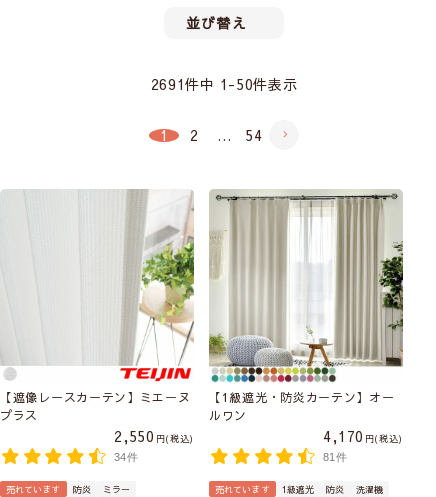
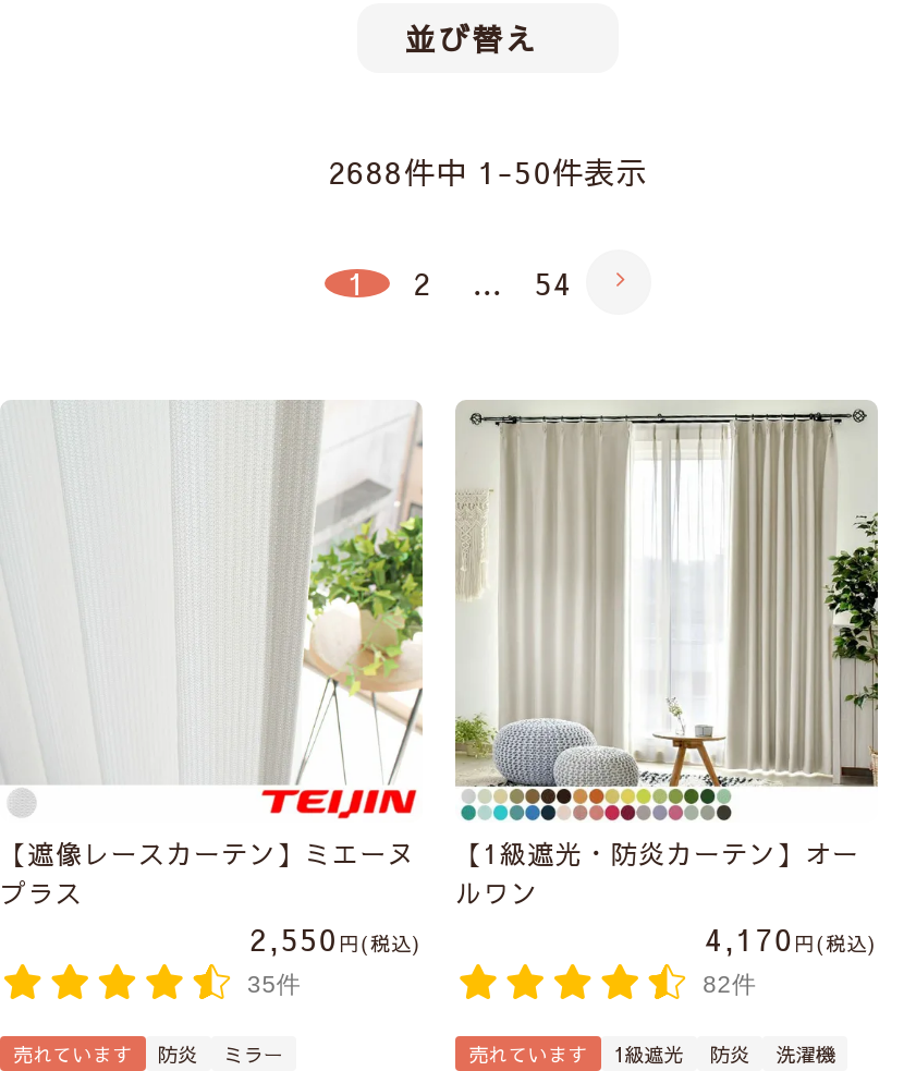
[151,74,297,94] 2691件中 1 -50件表示 -> [328,149,648,193] 2688件中 1 -50件表示
[113,451,139,463] 34件 -> [247,971,302,997] 35件
[323,451,348,463] 81件 -> [703,971,757,997] 82件

